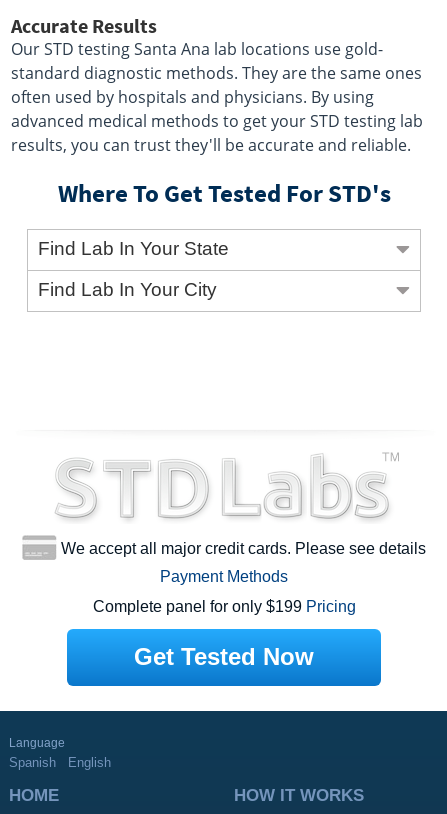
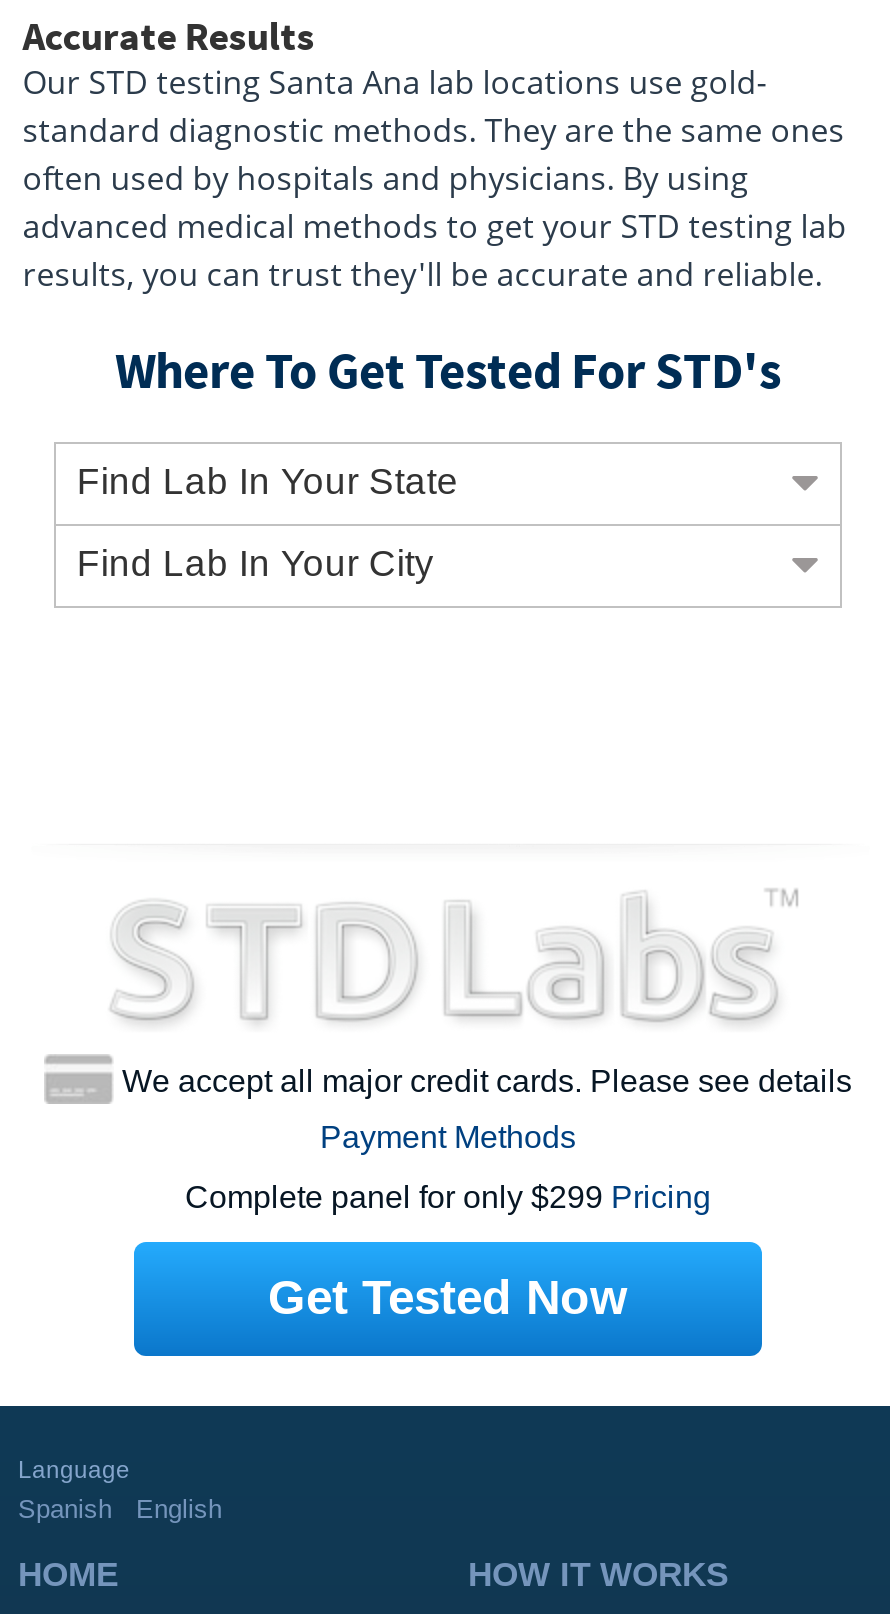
[92,598,355,615] Complete panel for only $199 Pricing -> [185,1180,711,1214] Complete panel for only $299 Pricing

